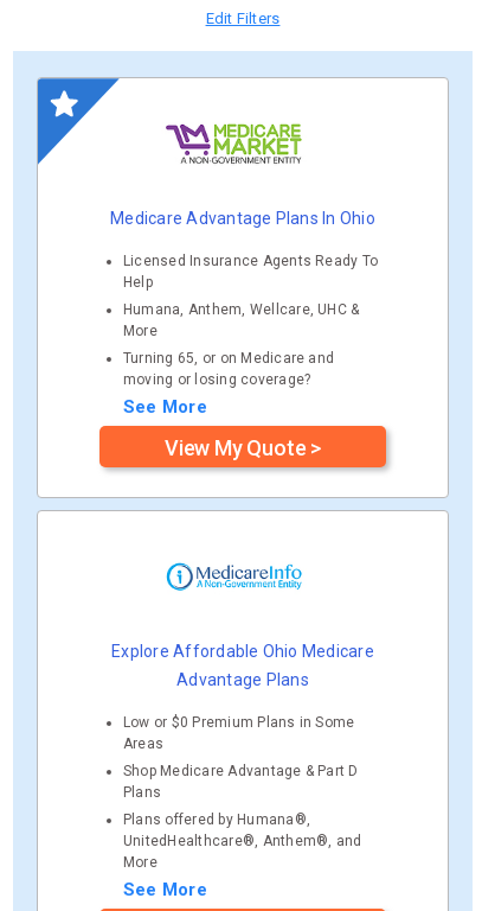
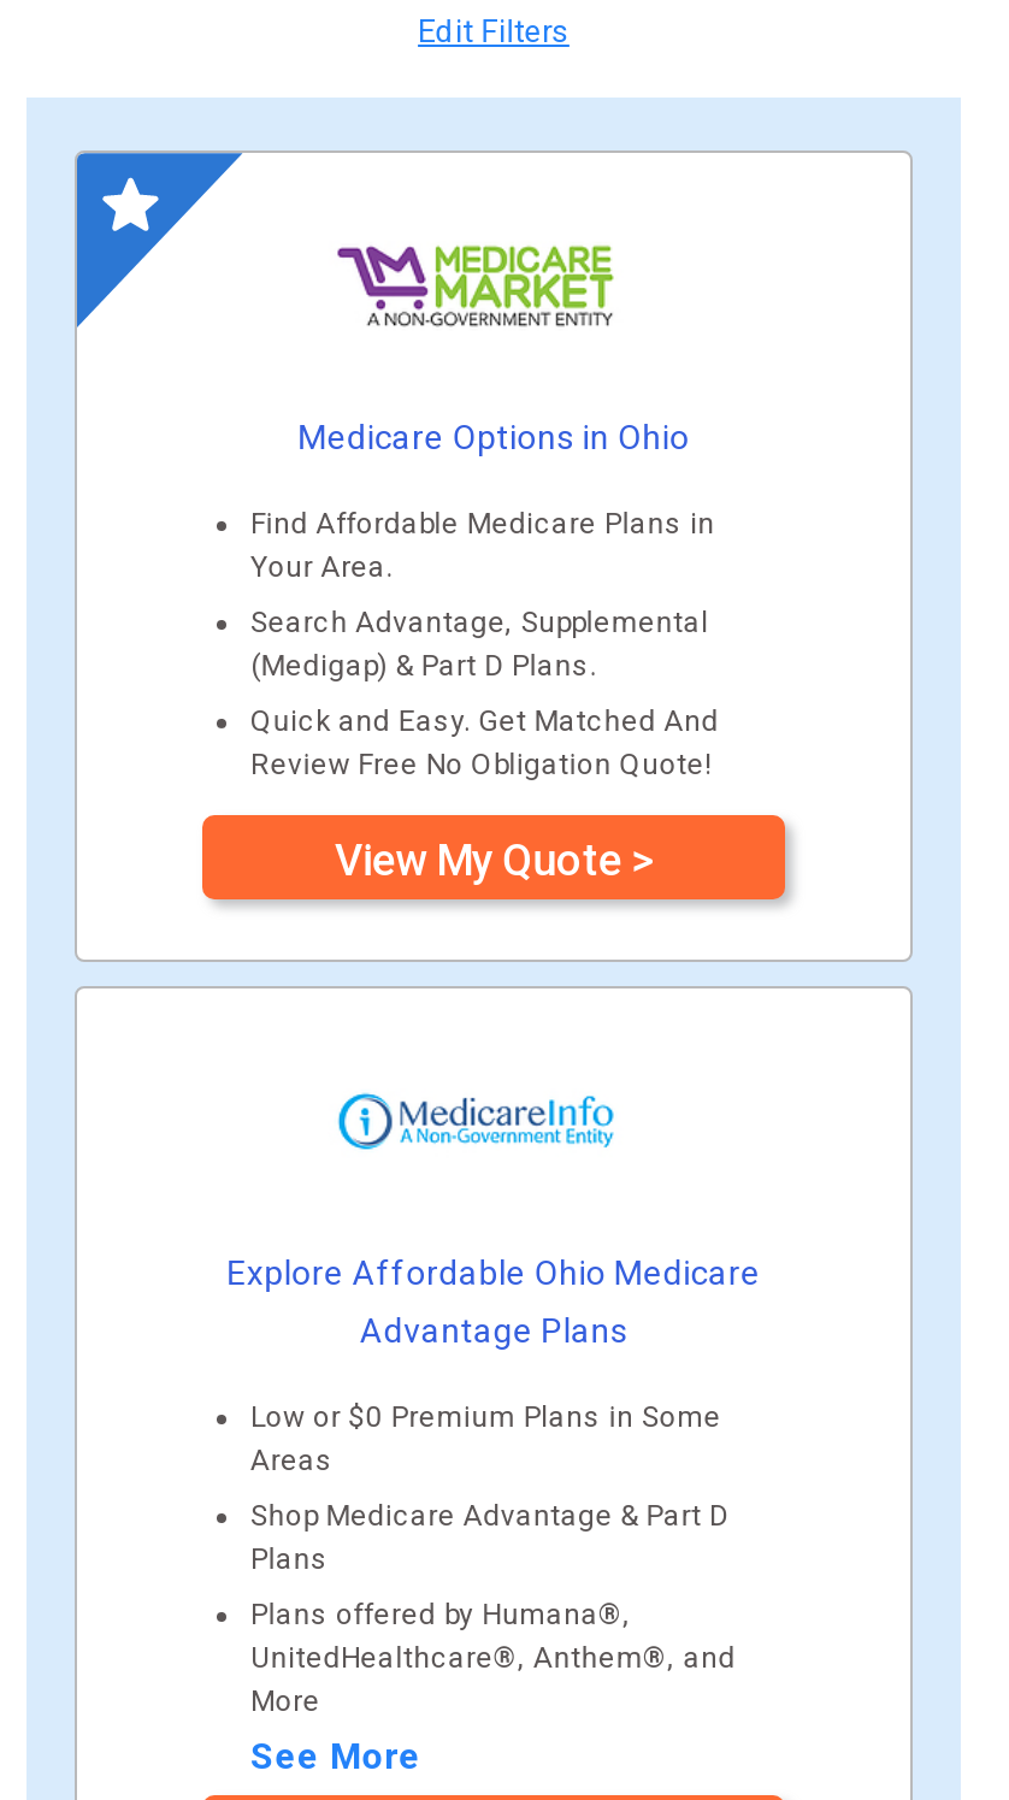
[110,208,375,227] Medicare Advantage Plans In Ohio -> [298,417,690,456] Medicare Options in Ohio
[123,252,378,290] Licensed Insurance Agents Ready To | Help -> [250,506,715,583] Find Affordable Medicare Plans in | Your Area.
[123,301,359,339] Humana, Anthem, Wellcare, UHC & | More -> [250,605,708,682] Search Advantage, Supplemental | (Medigap) & Part D Plans.
[123,350,334,417] Turning 65, or on Medicare and | moving or losing coverage? | See More -> [250,704,719,781] Quick and Easy. Get Matched And | Review Free No Obligation Quote!

